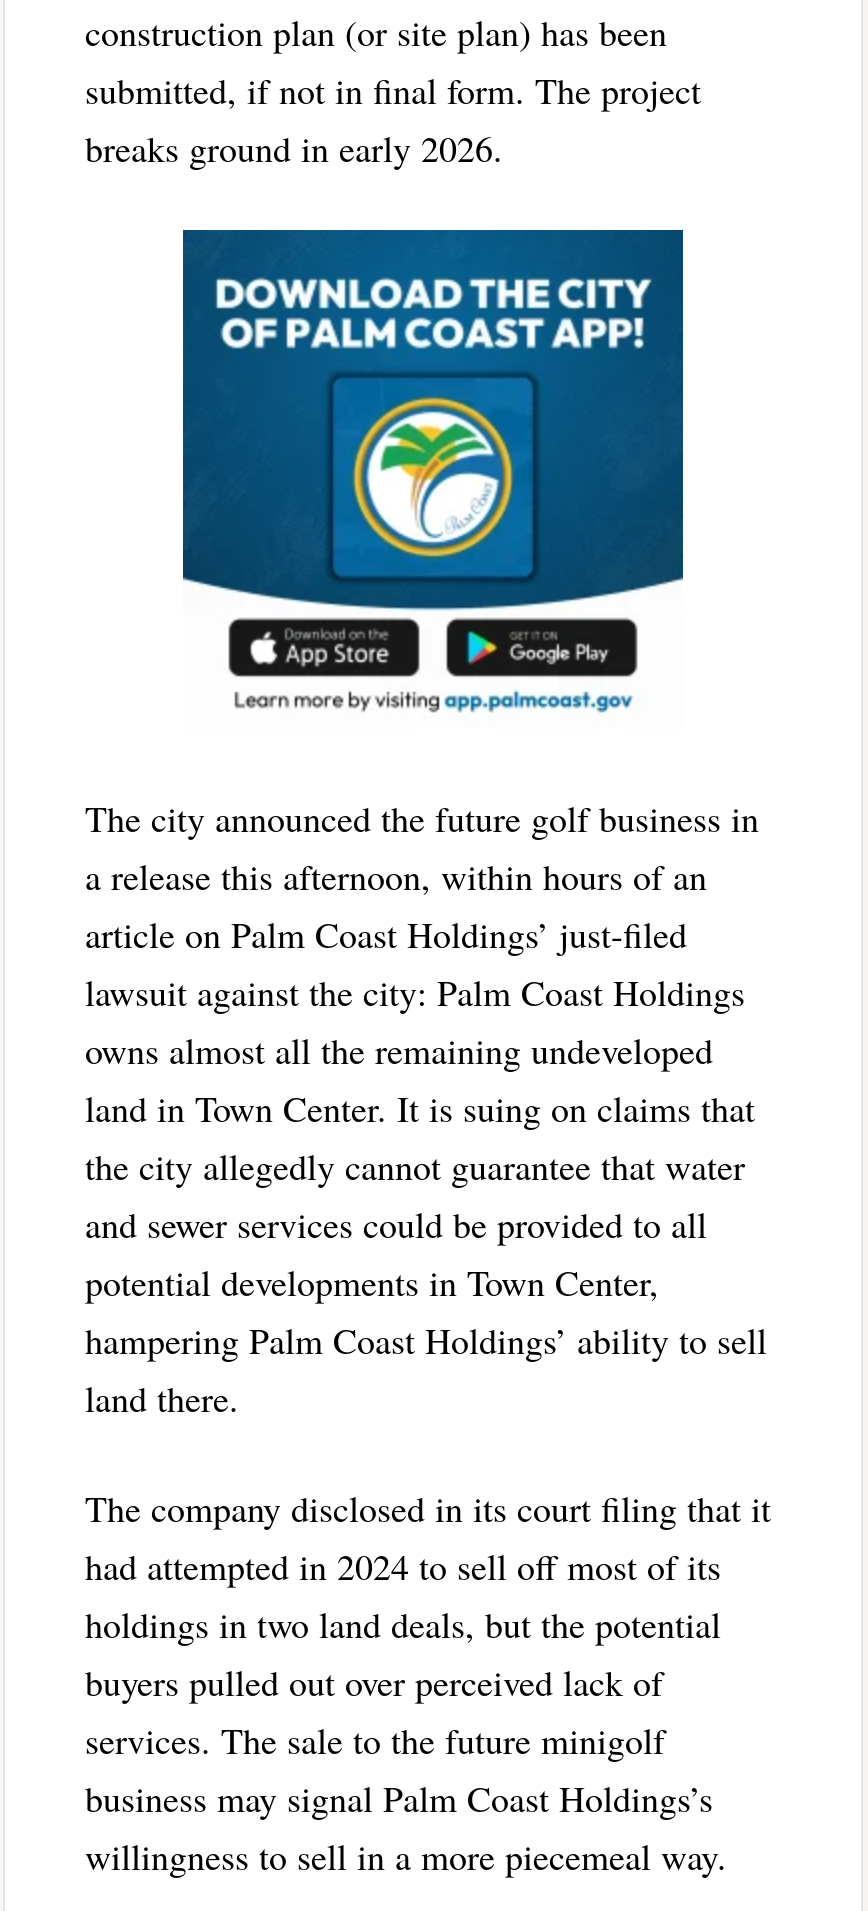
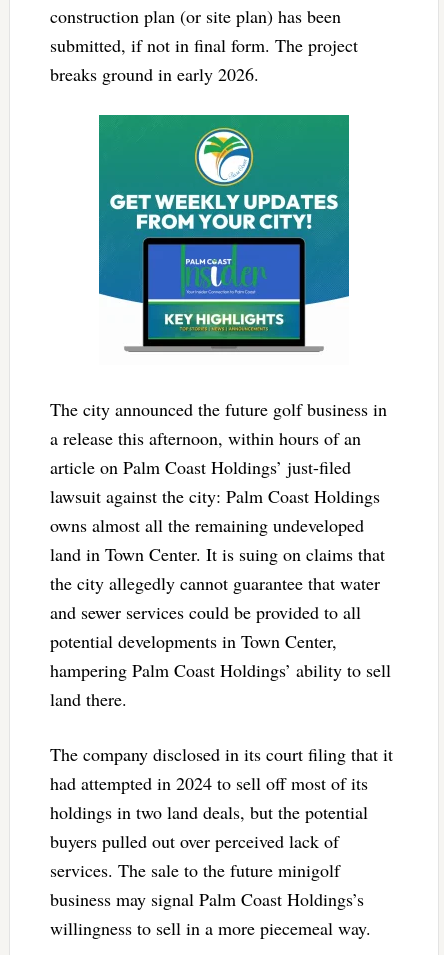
[183,230,683,714] [image] -> [98,115,350,356] [image]

